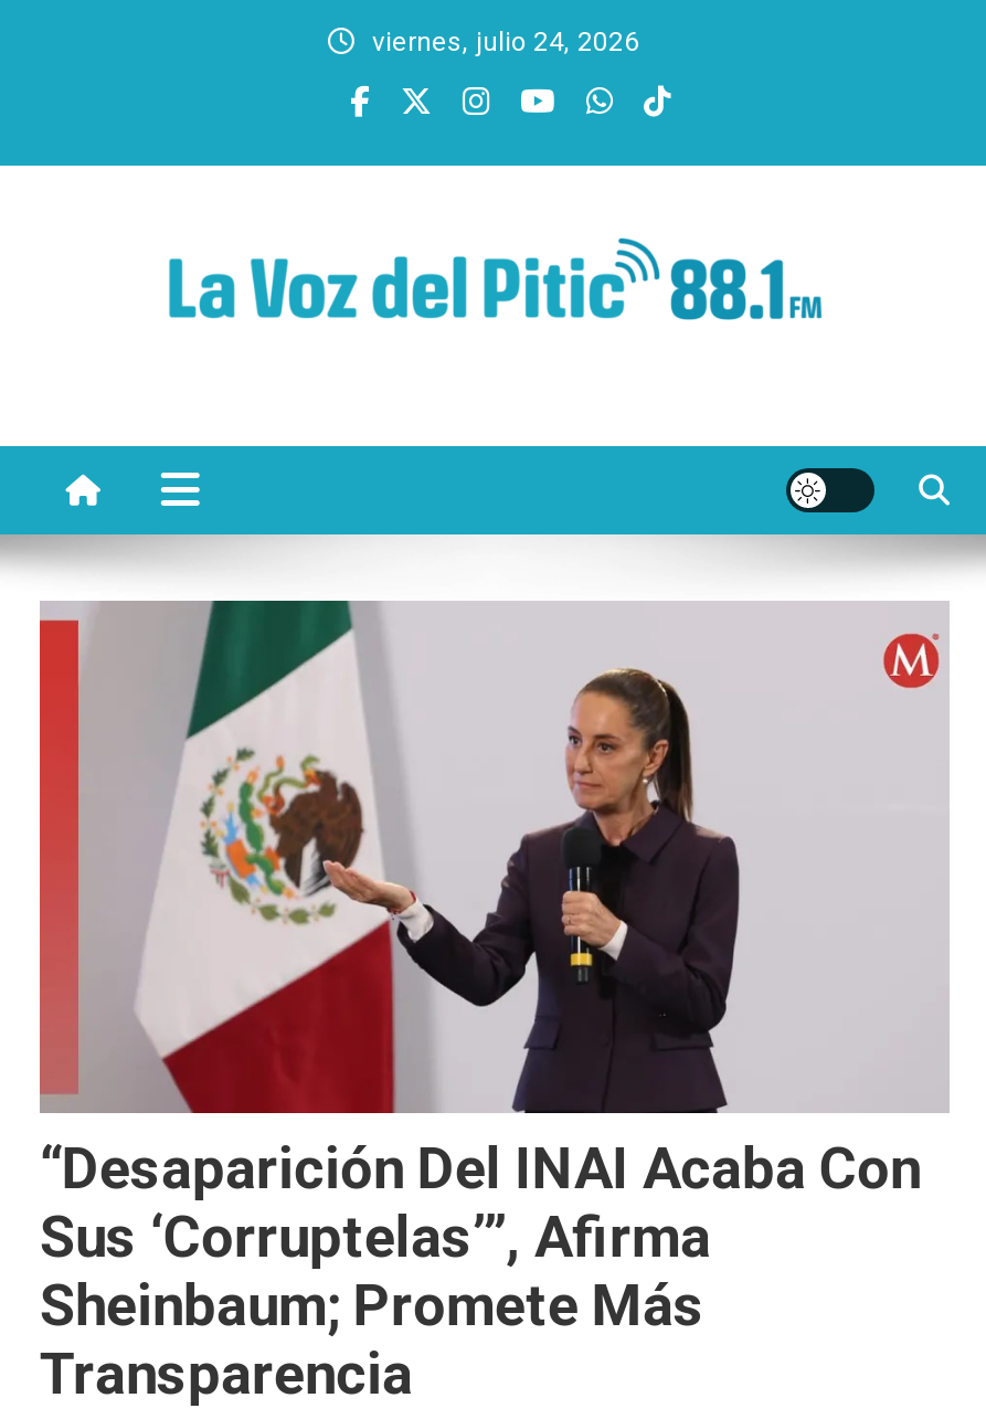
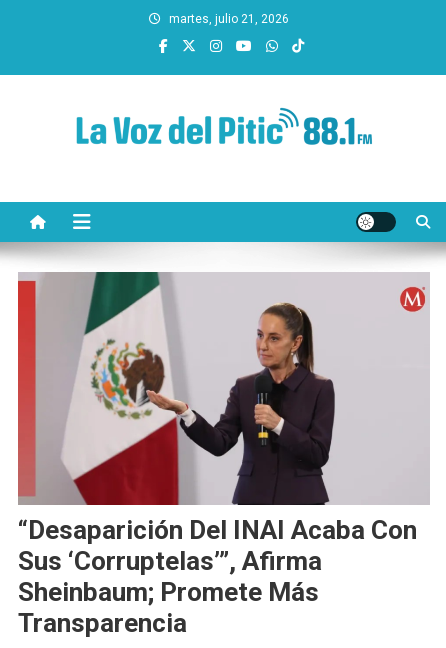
[372,27,639,57] viernes, julio 24, 2026 -> [169,12,289,26] martes, julio 21, 2026

